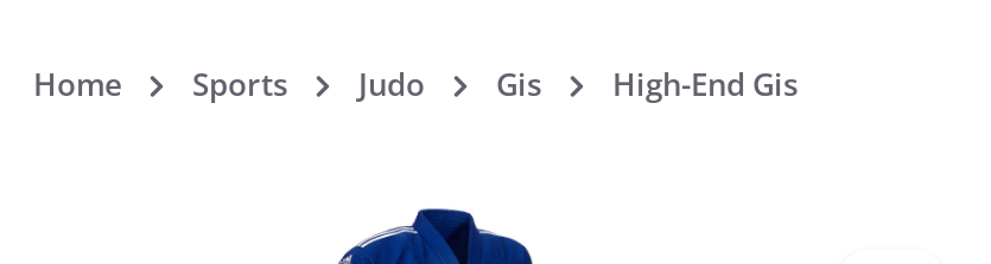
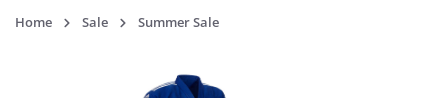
[192,63,798,105] Sports | Judo | Gis | High-End Gis -> [82,13,219,31] Sale | Summer Sale

